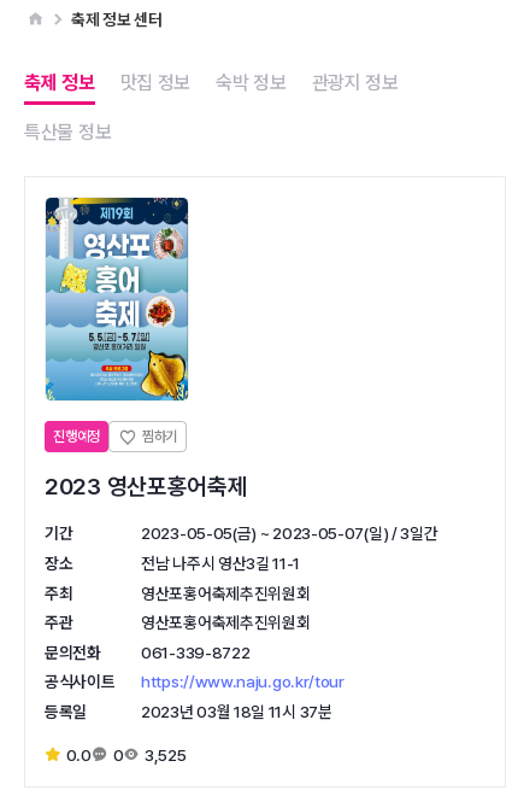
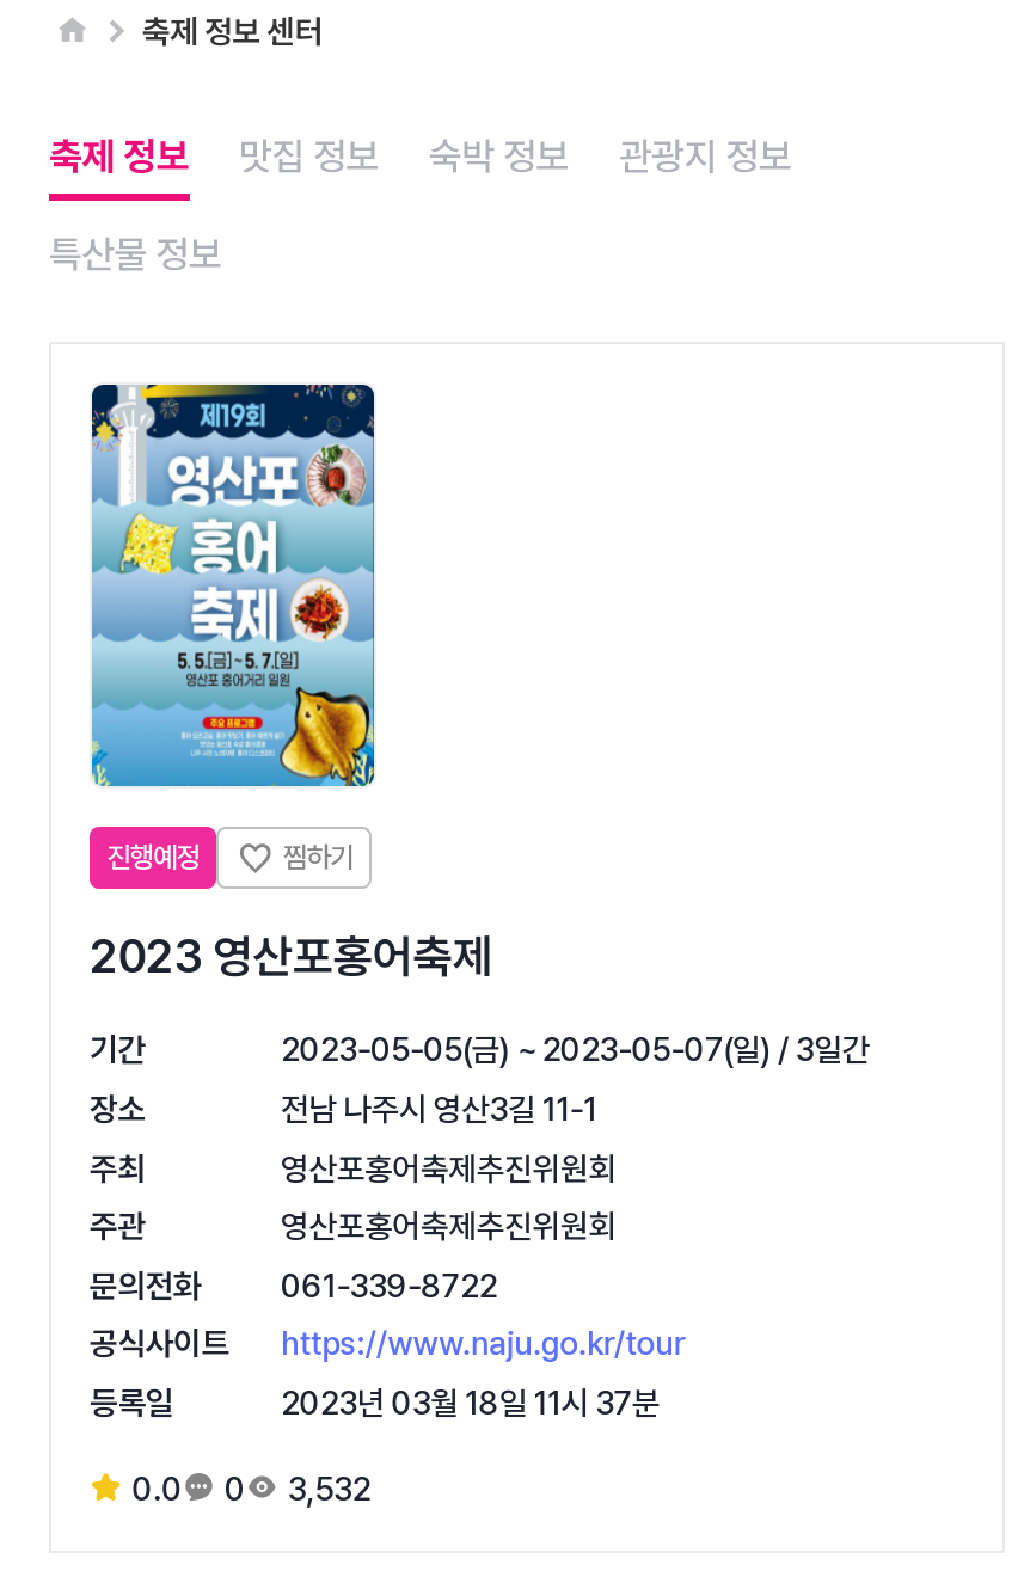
[66,745,186,765] 0.0 0 3,525 -> [132,1469,370,1508] 0.0 0 3,532

